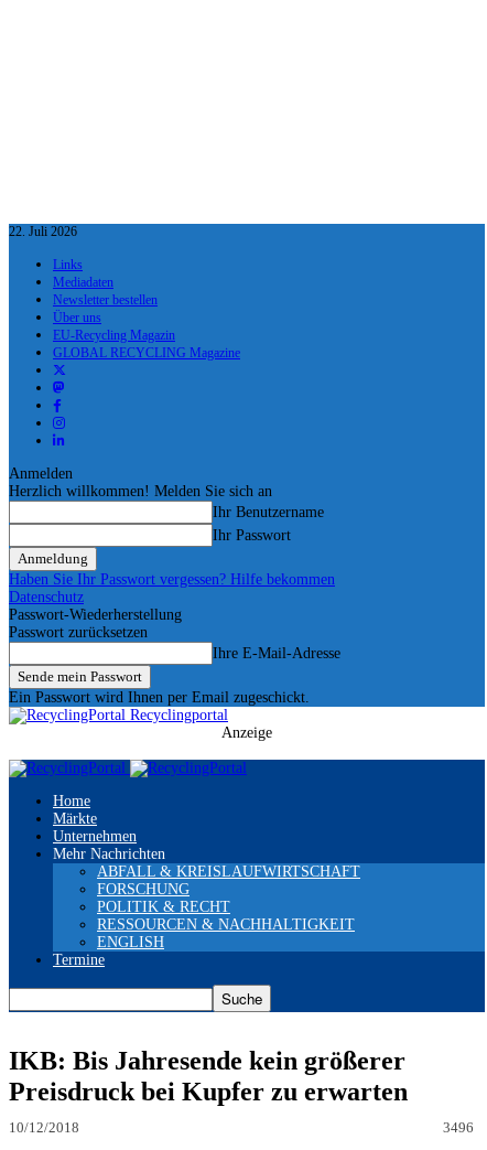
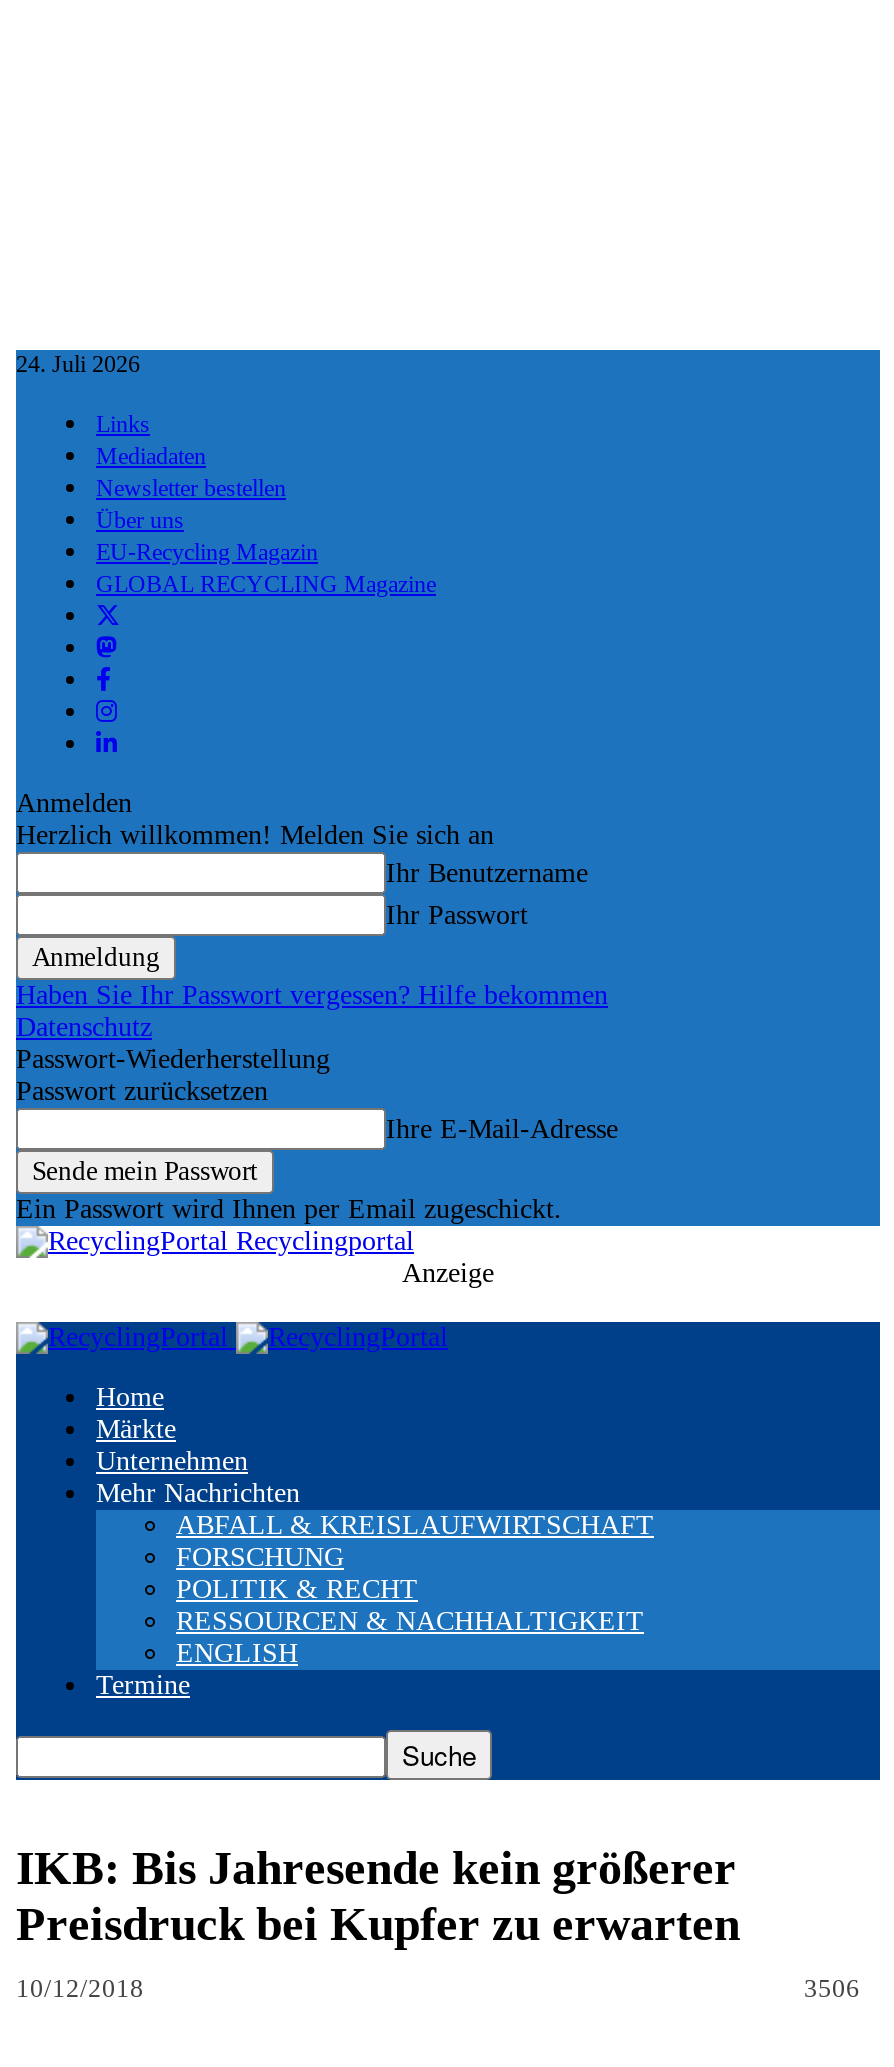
[9,224,77,239] 22. Juli 2026 -> [16,350,140,378] 24. Juli 2026
[443,1119,474,1135] 3496 -> [804,1973,860,2003] 3506

